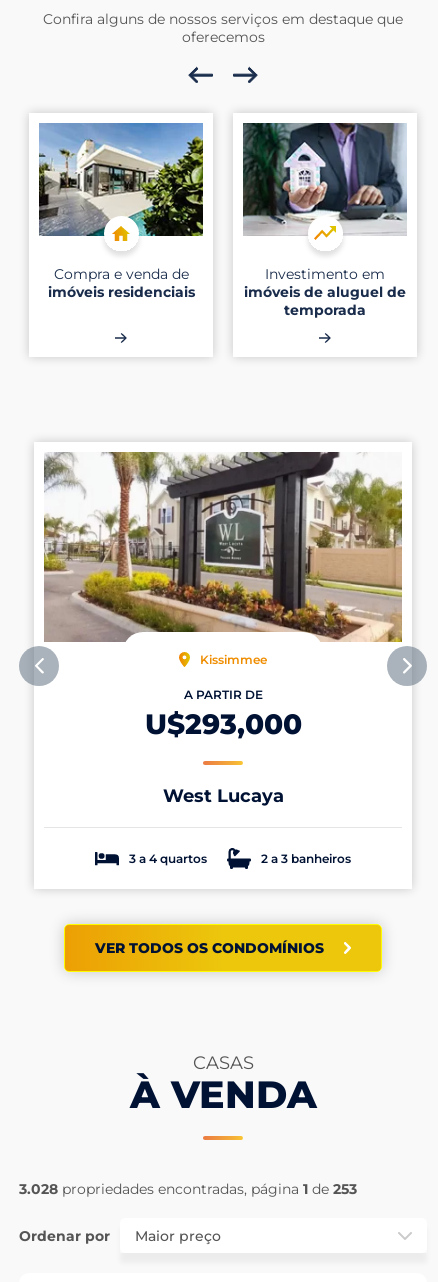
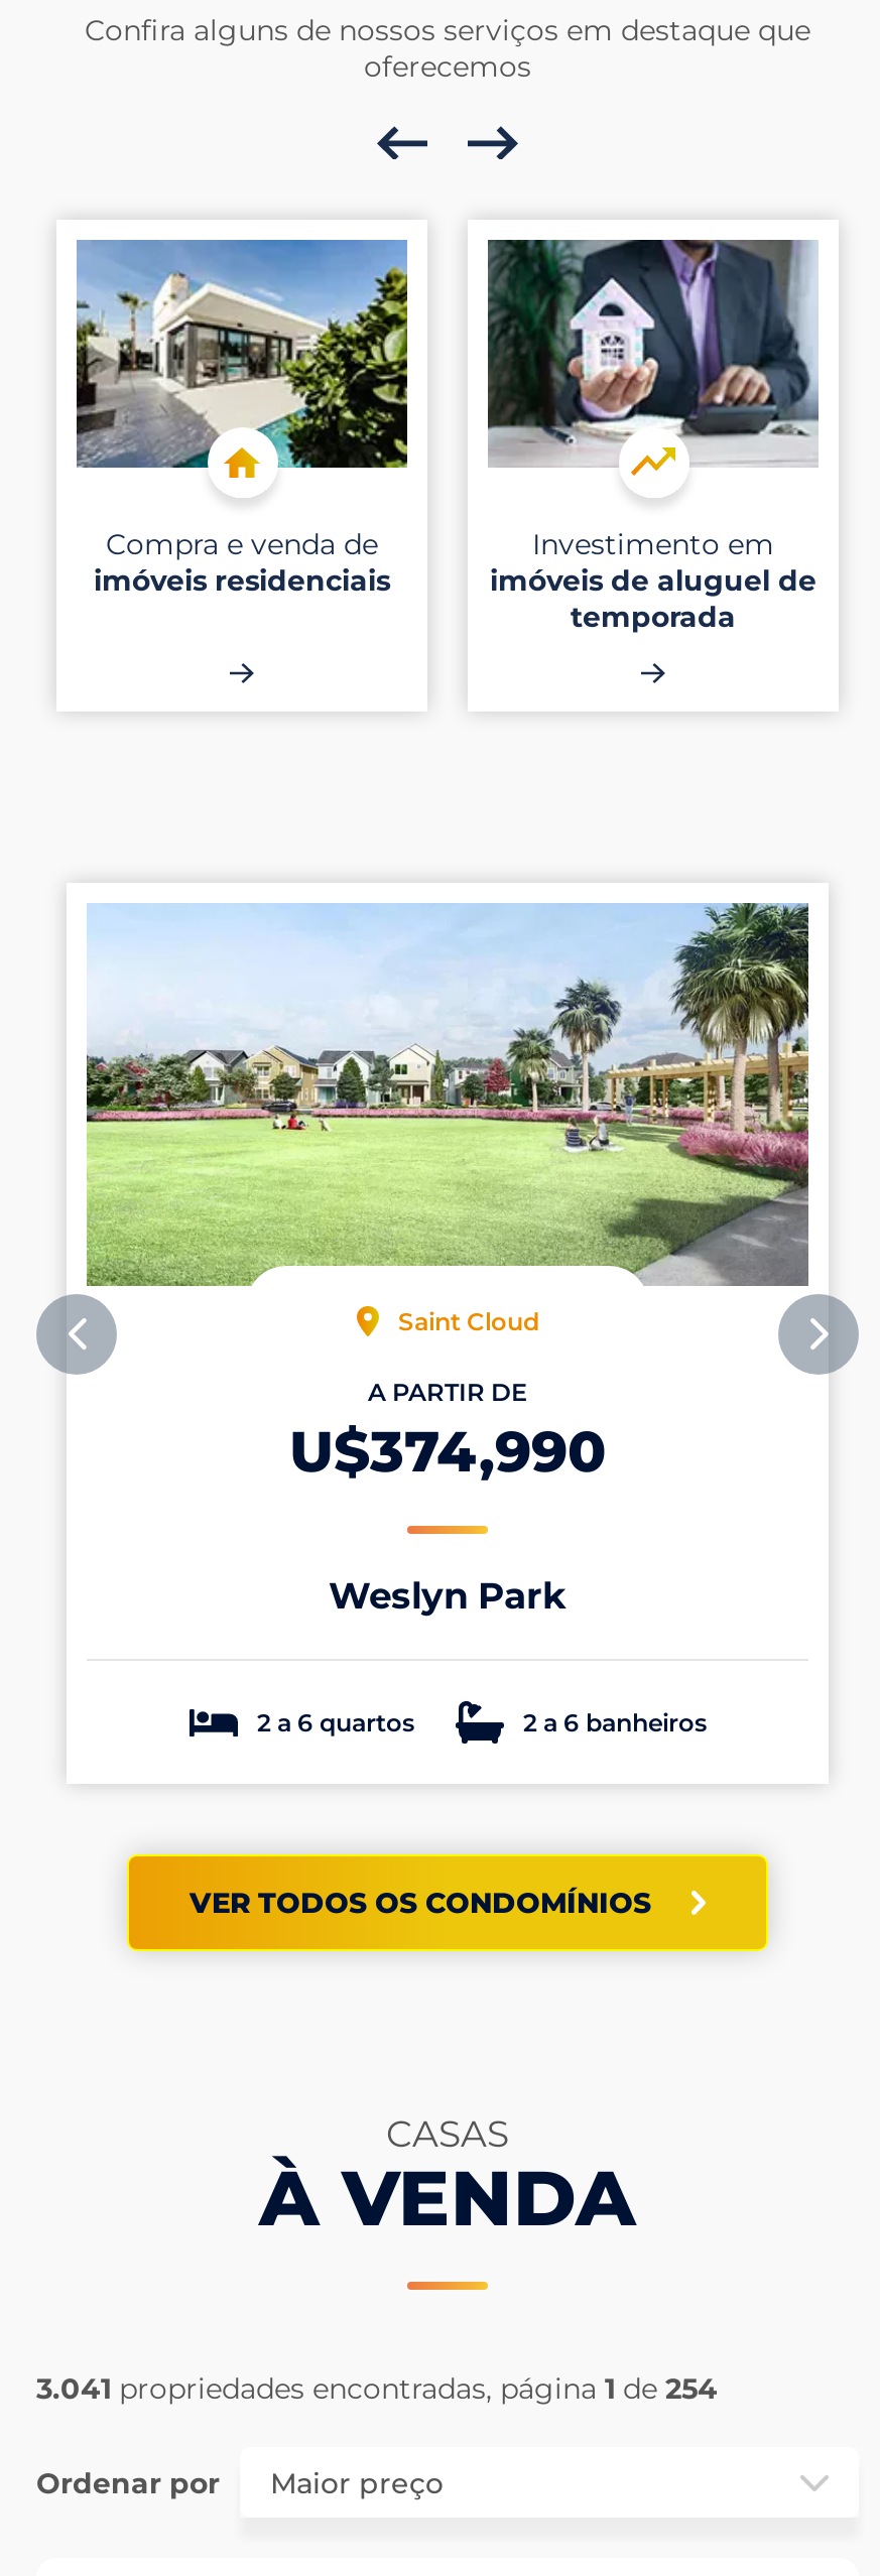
[43,451,403,667] [image] | Kissimmee -> [85,901,810,1336] [image] | Saint Cloud
[144,707,301,741] U$293,000 -> [289,1418,606,1487] U$374,990
[162,785,283,807] West Lucaya -> [329,1575,567,1620] Weslyn Park
[129,851,351,866] 3 a 4 quartos | 2 a 3 banheiros -> [257,1708,707,1738] 2 a 6 quartos | 2 a 6 banheiros
[19,1180,357,1198] 3.028 propriedades encontradas, página 1 de 253 -> [36,2371,718,2408] 3.041 propriedades encontradas, página 1 de 254

